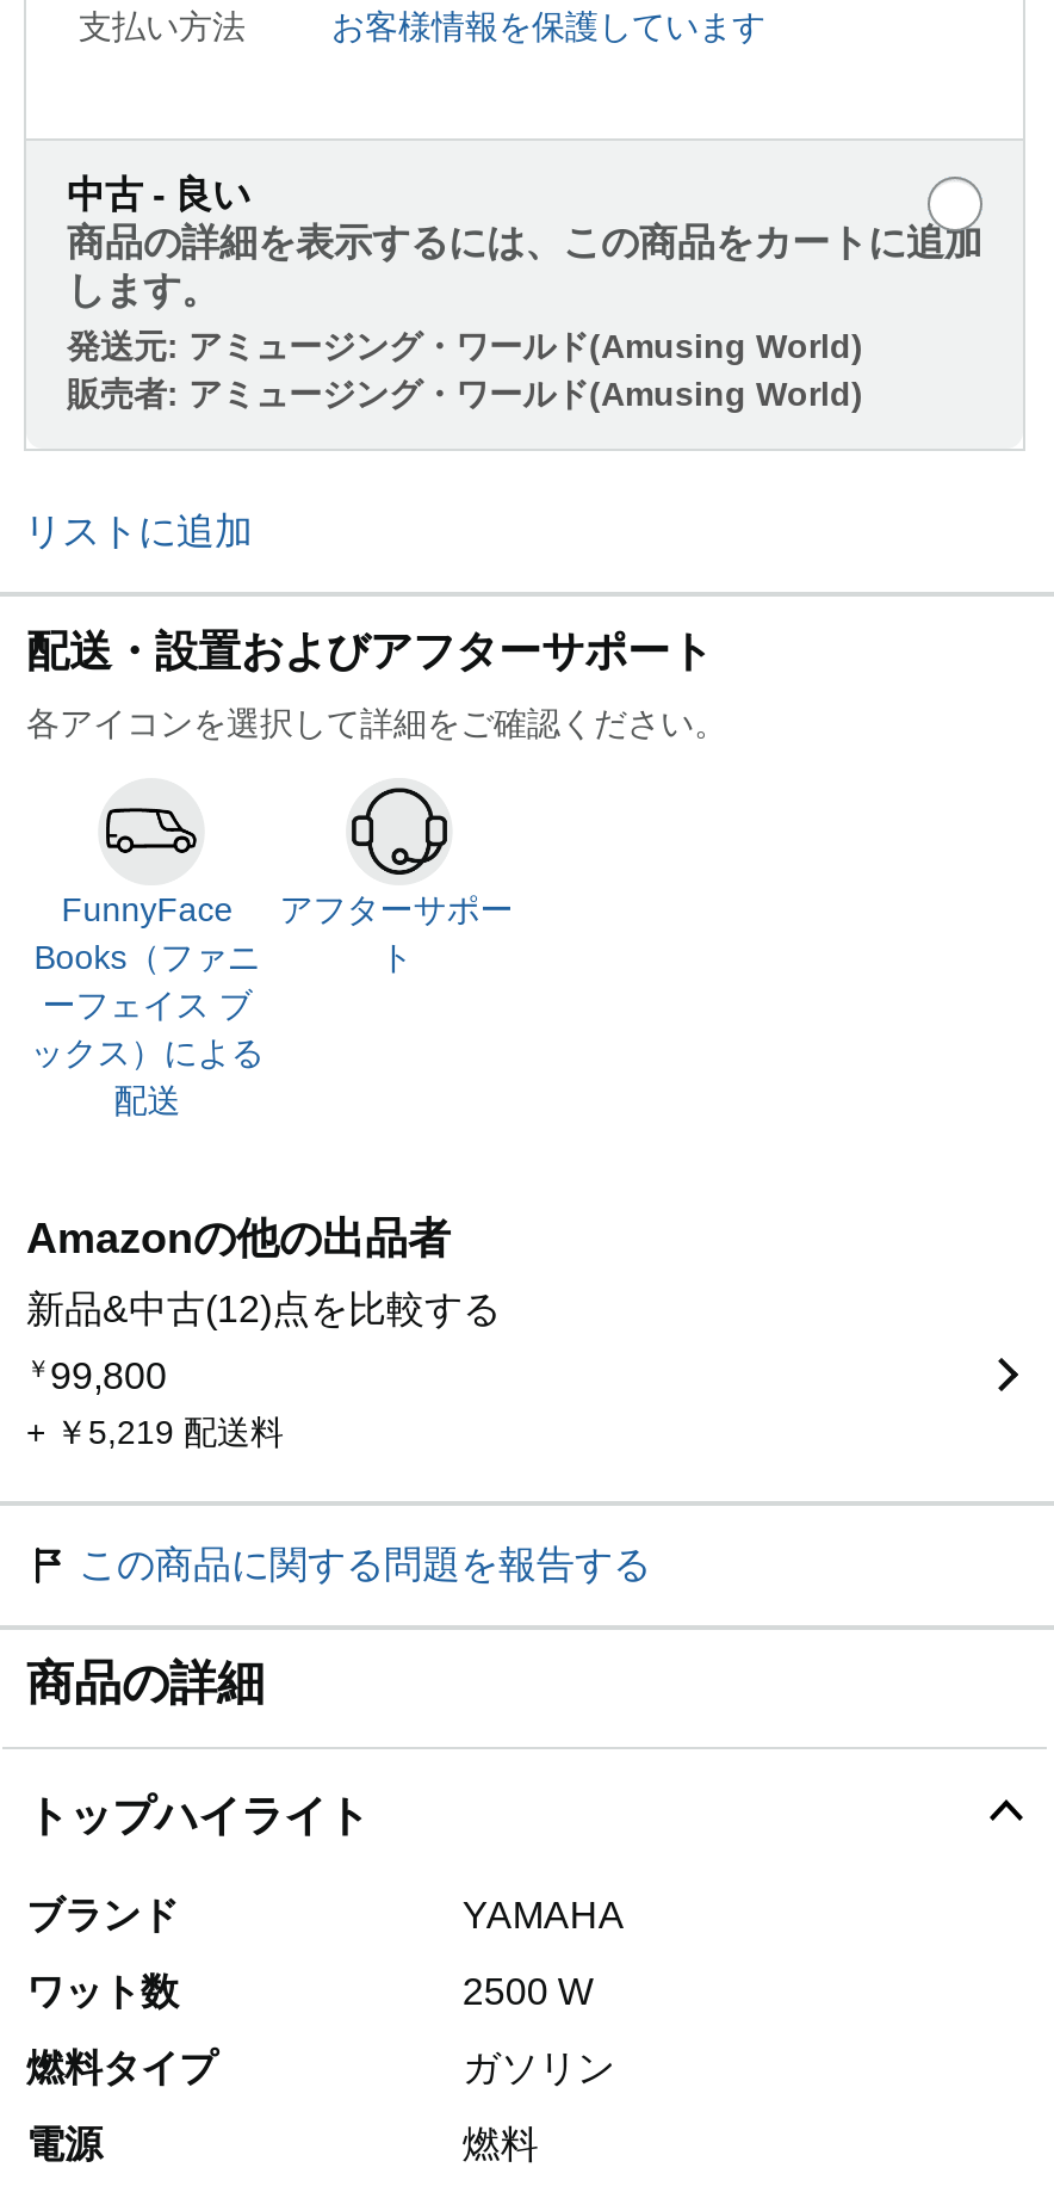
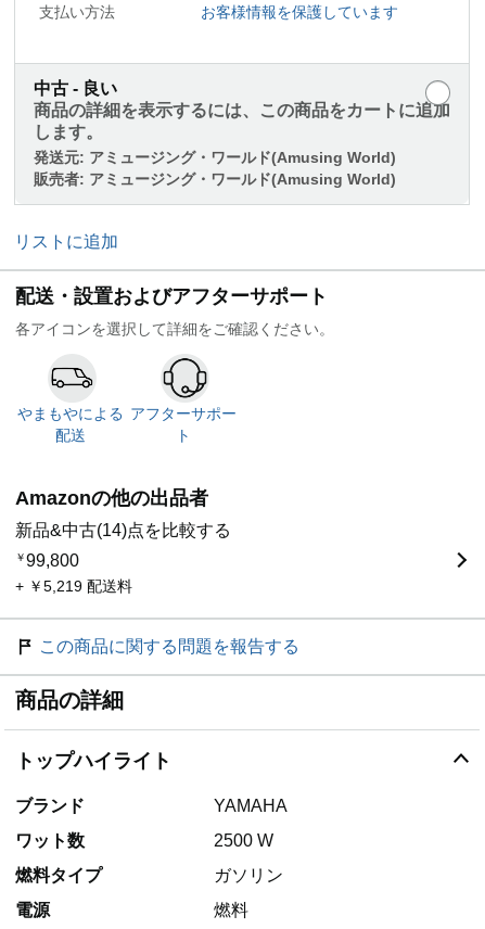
[31,891,264,1072] FunnyFace | Books（ファニ | ーフェイス ブ | ックス）による -> [17,405,123,422] やまもやによる
[26,1289,501,1330] 新品&中古(12)点を比較する -> [15,521,231,540] 新品&中古(14)点を比較する

